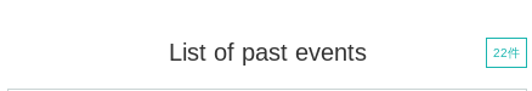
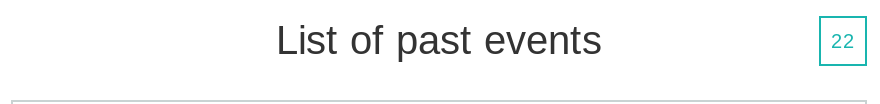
[493,45,520,59] 22件 -> [831,29,855,51] 22

